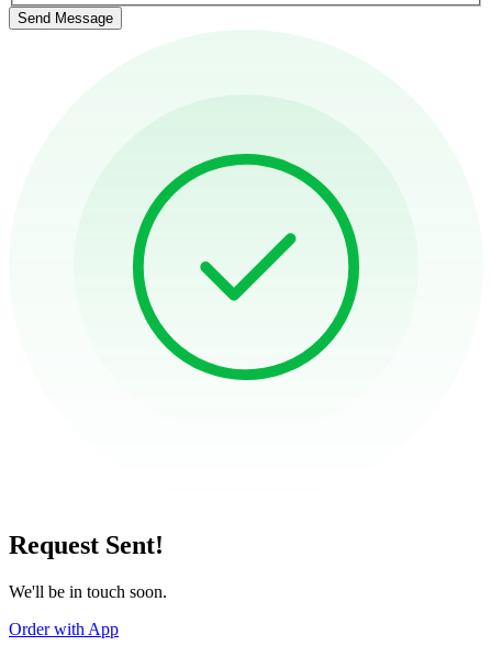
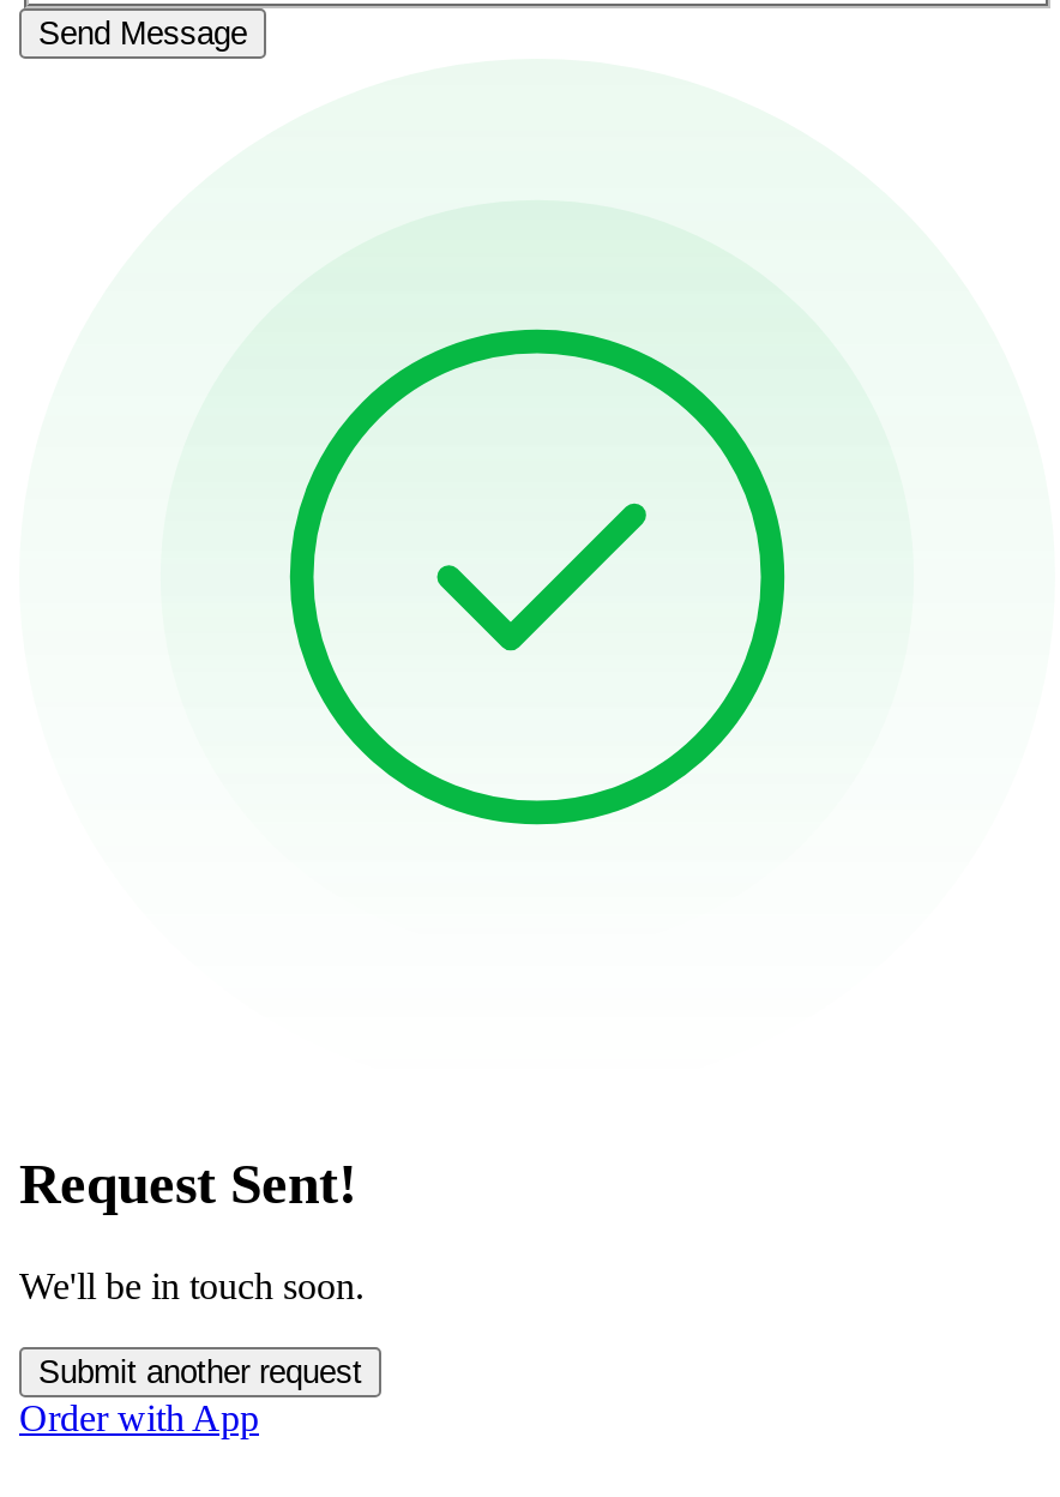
none -> [38,1354,362,1390] Submit another request

